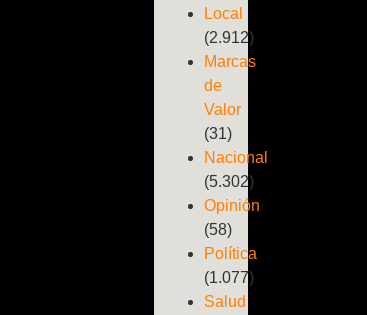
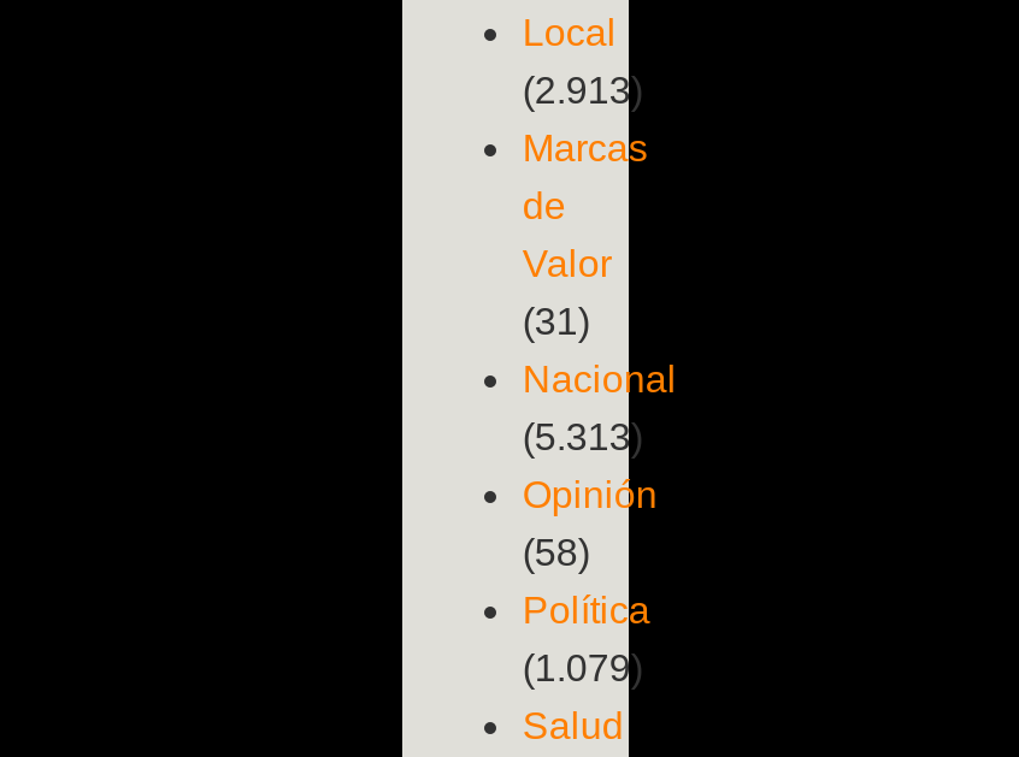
[204,29,254,46] (2.912) -> [523,71,643,112] (2.913)
[204,173,254,190] (5.302) -> [523,417,643,458] (5.313)
[204,269,254,286] (1.077) -> [523,648,643,689] (1.079)

